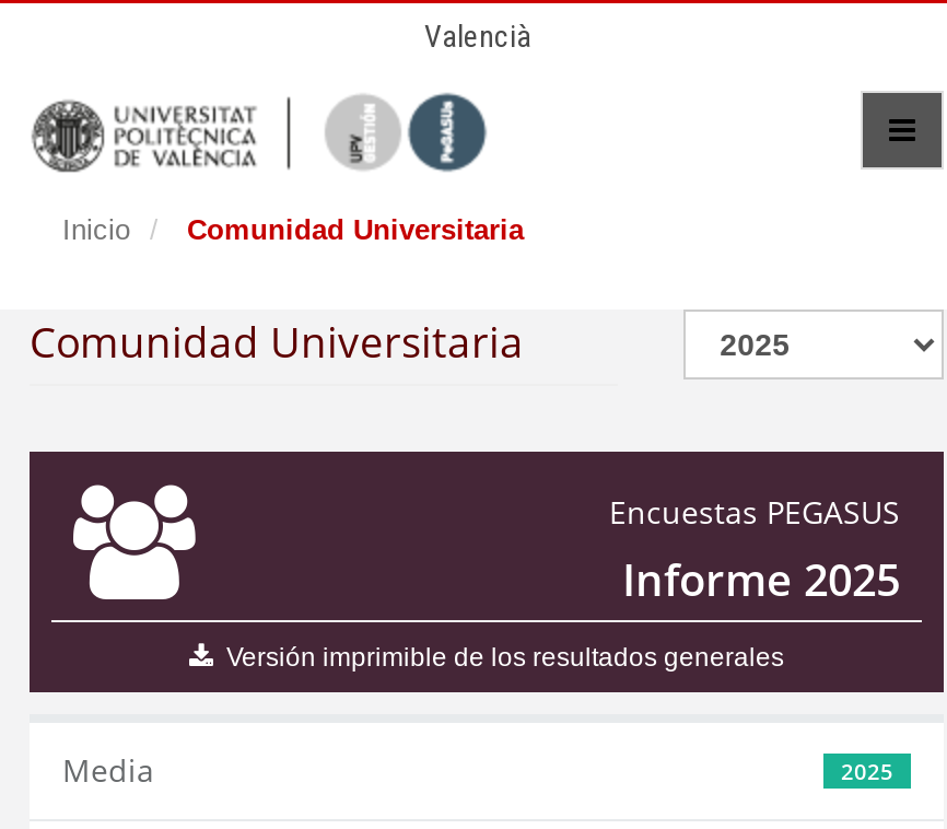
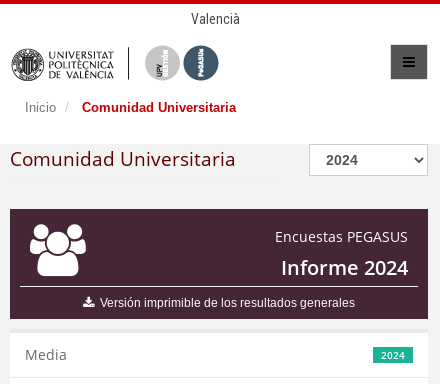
[622,550,900,609] Informe 2025 -> [281,254,408,281] Informe 2024
[841,756,893,786] 2025 -> [381,348,405,362] 2024

